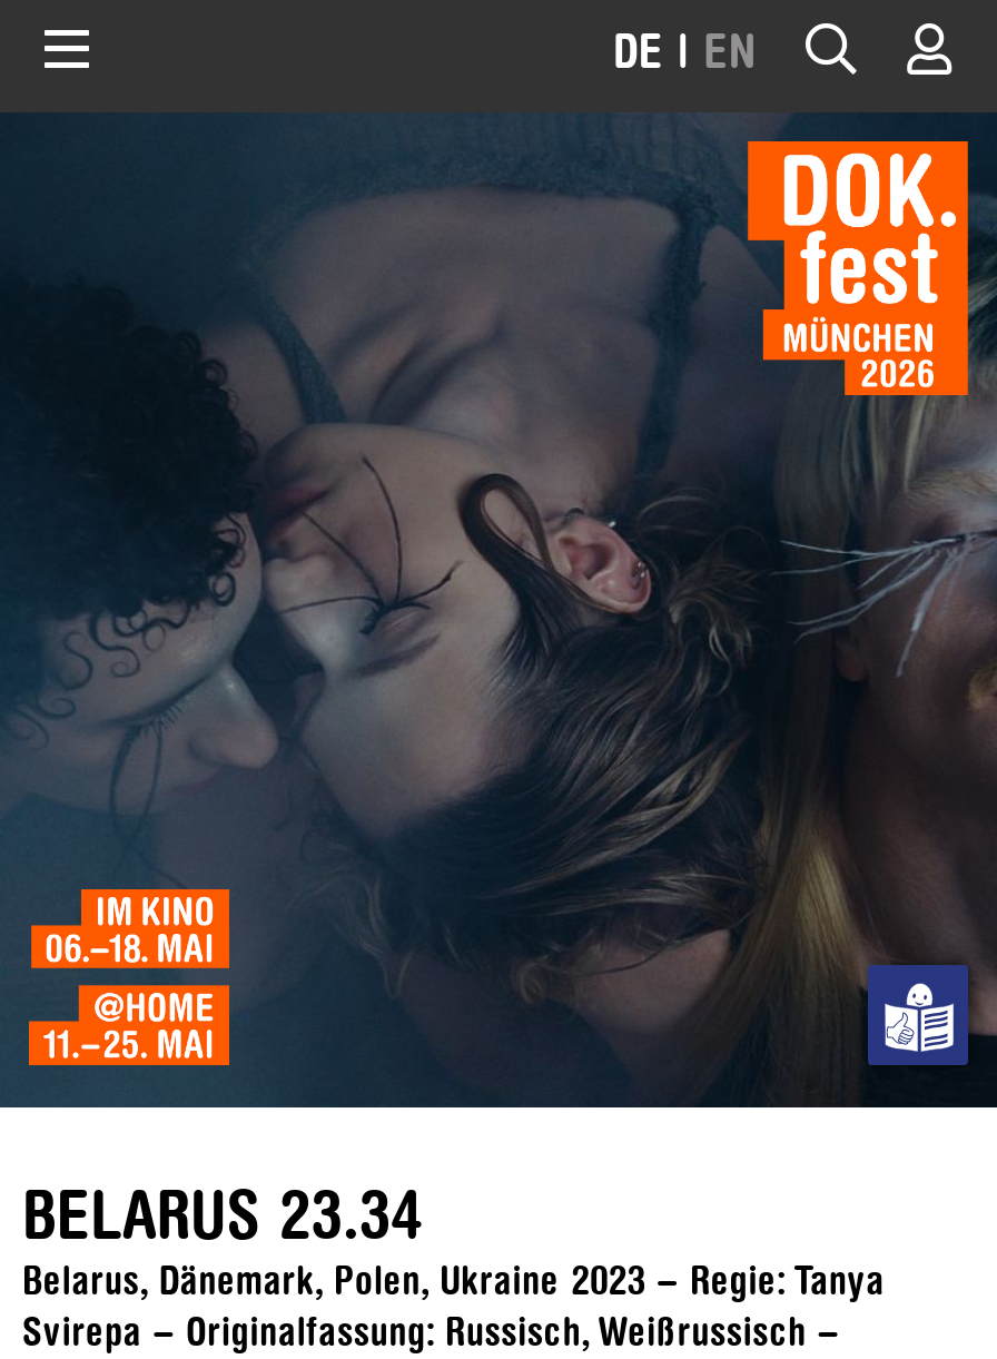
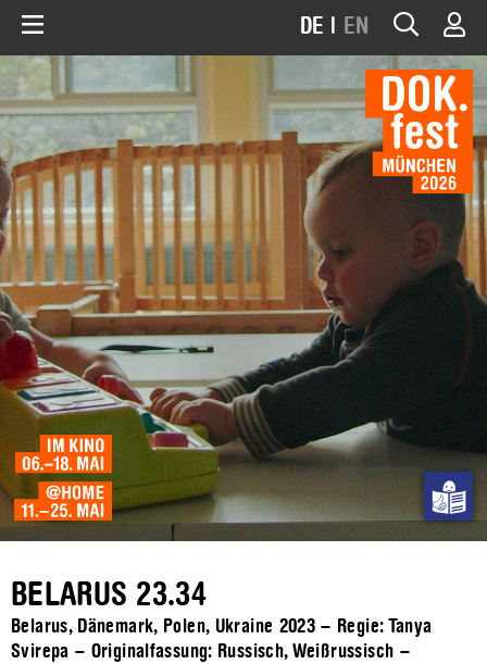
[7,112,990,1107] [image] -> [3,54,484,541] [image]

